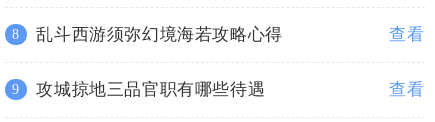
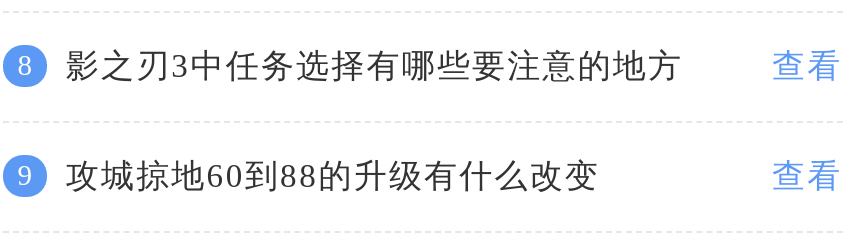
[36,25,283,44] 乱斗西游须弥幻境海若攻略心得 -> [66,47,683,85] 影之刃3中任务选择有哪些要注意的地方
[36,80,265,99] 攻城掠地三品官职有哪些待遇 -> [66,157,600,195] 攻城掠地60到88的升级有什么改变

